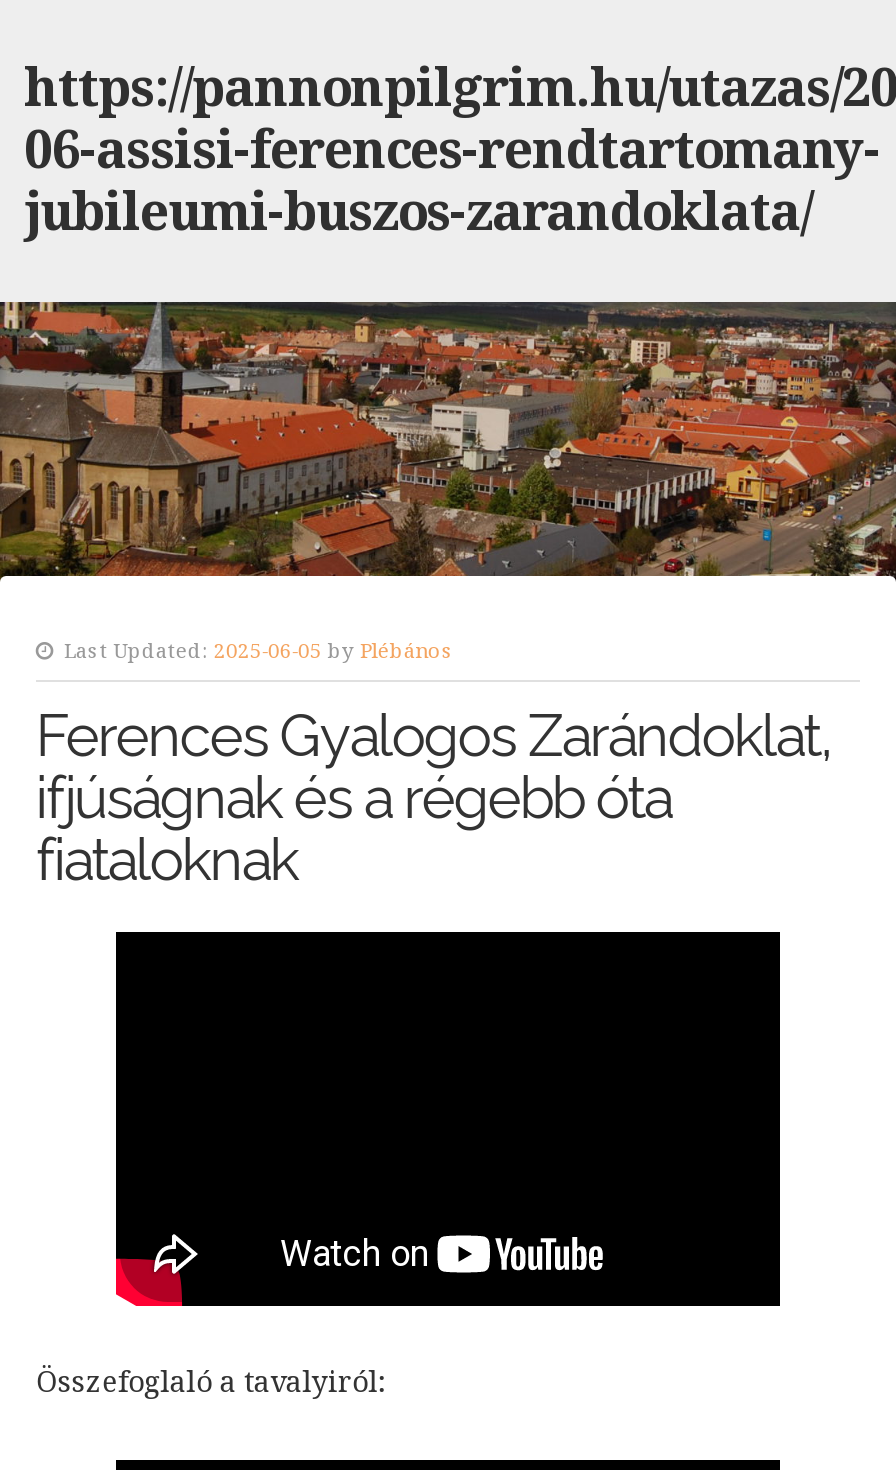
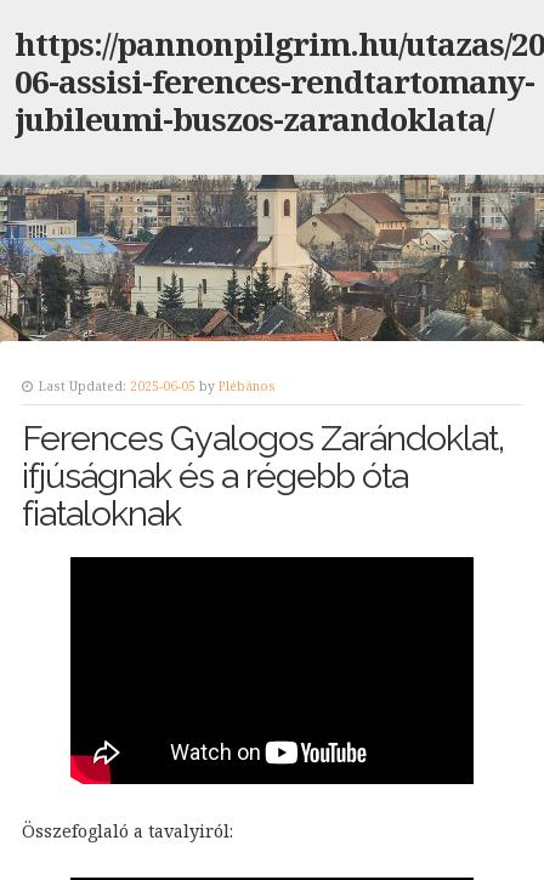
[6,300,890,578] [image] -> [4,175,540,342] [image]

